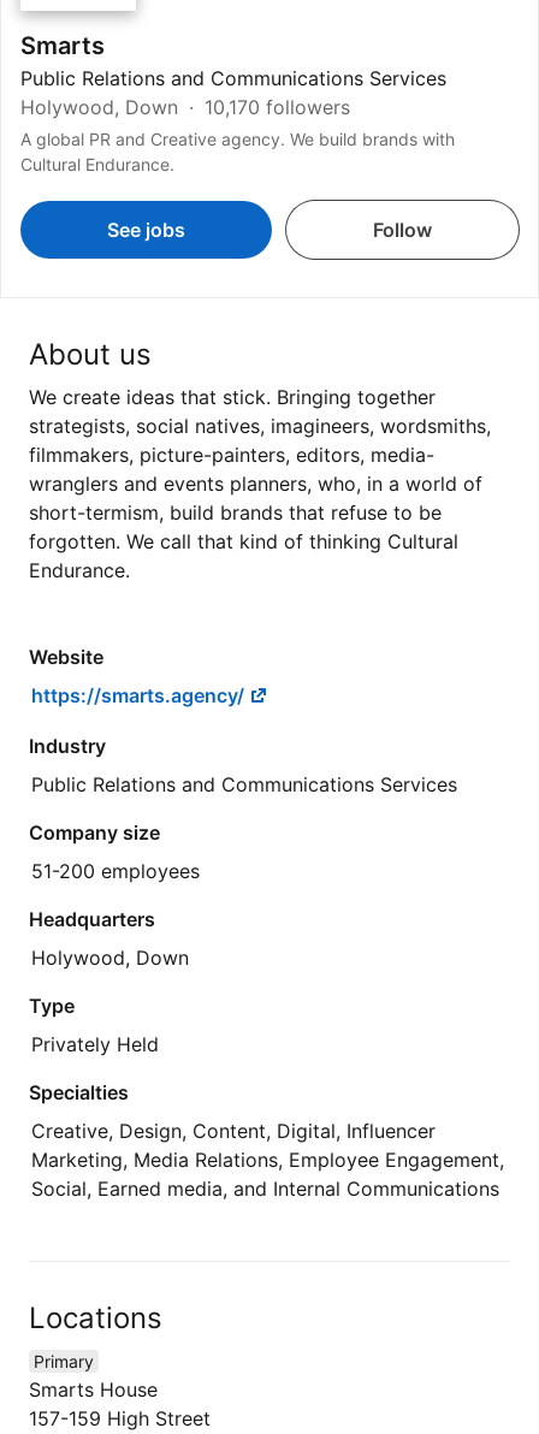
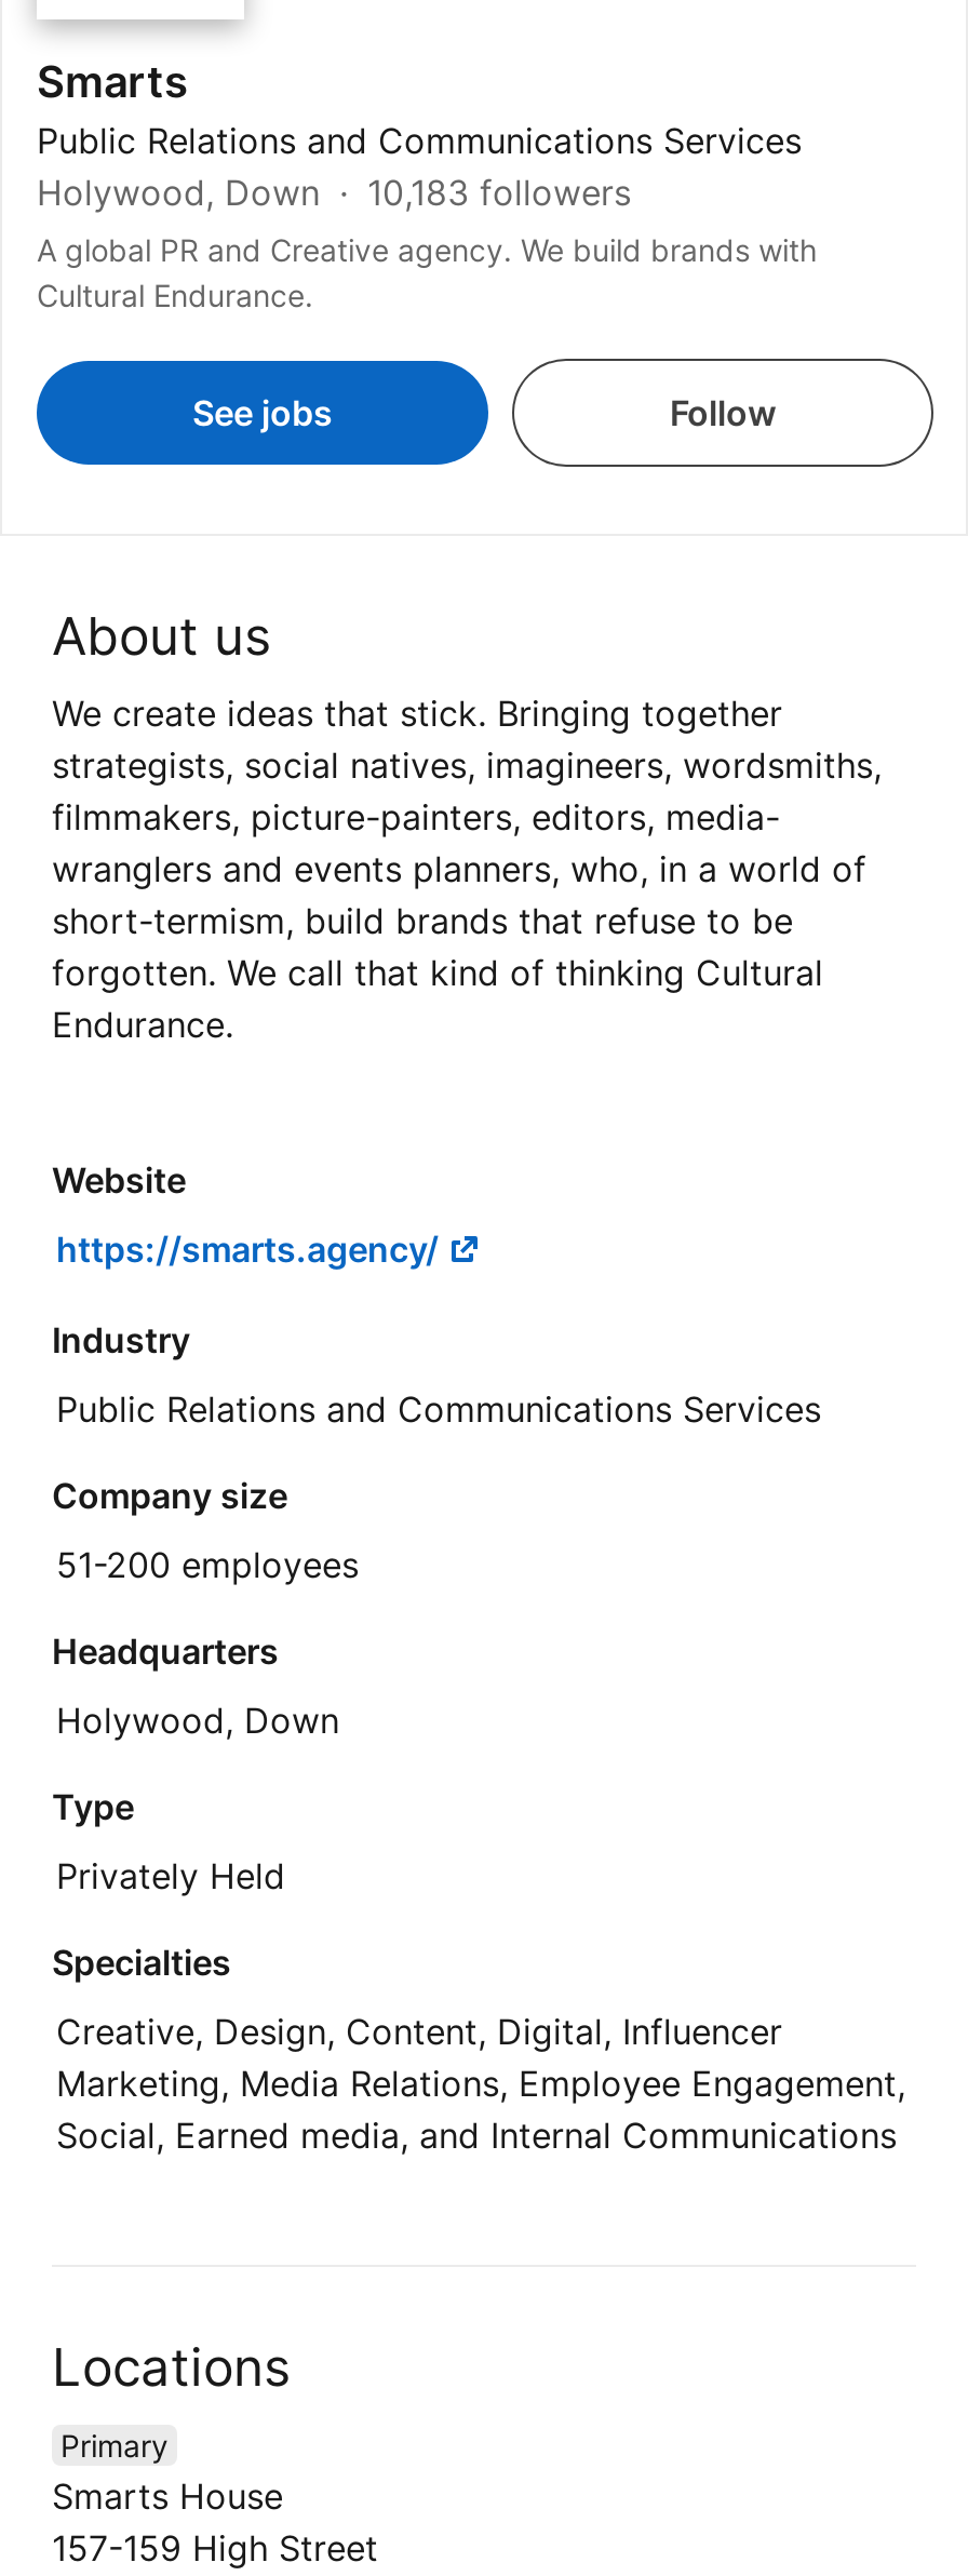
[20,95,350,119] Holywood, Down 10,170 followers -> [37,171,631,214] Holywood, Down 10,183 followers

